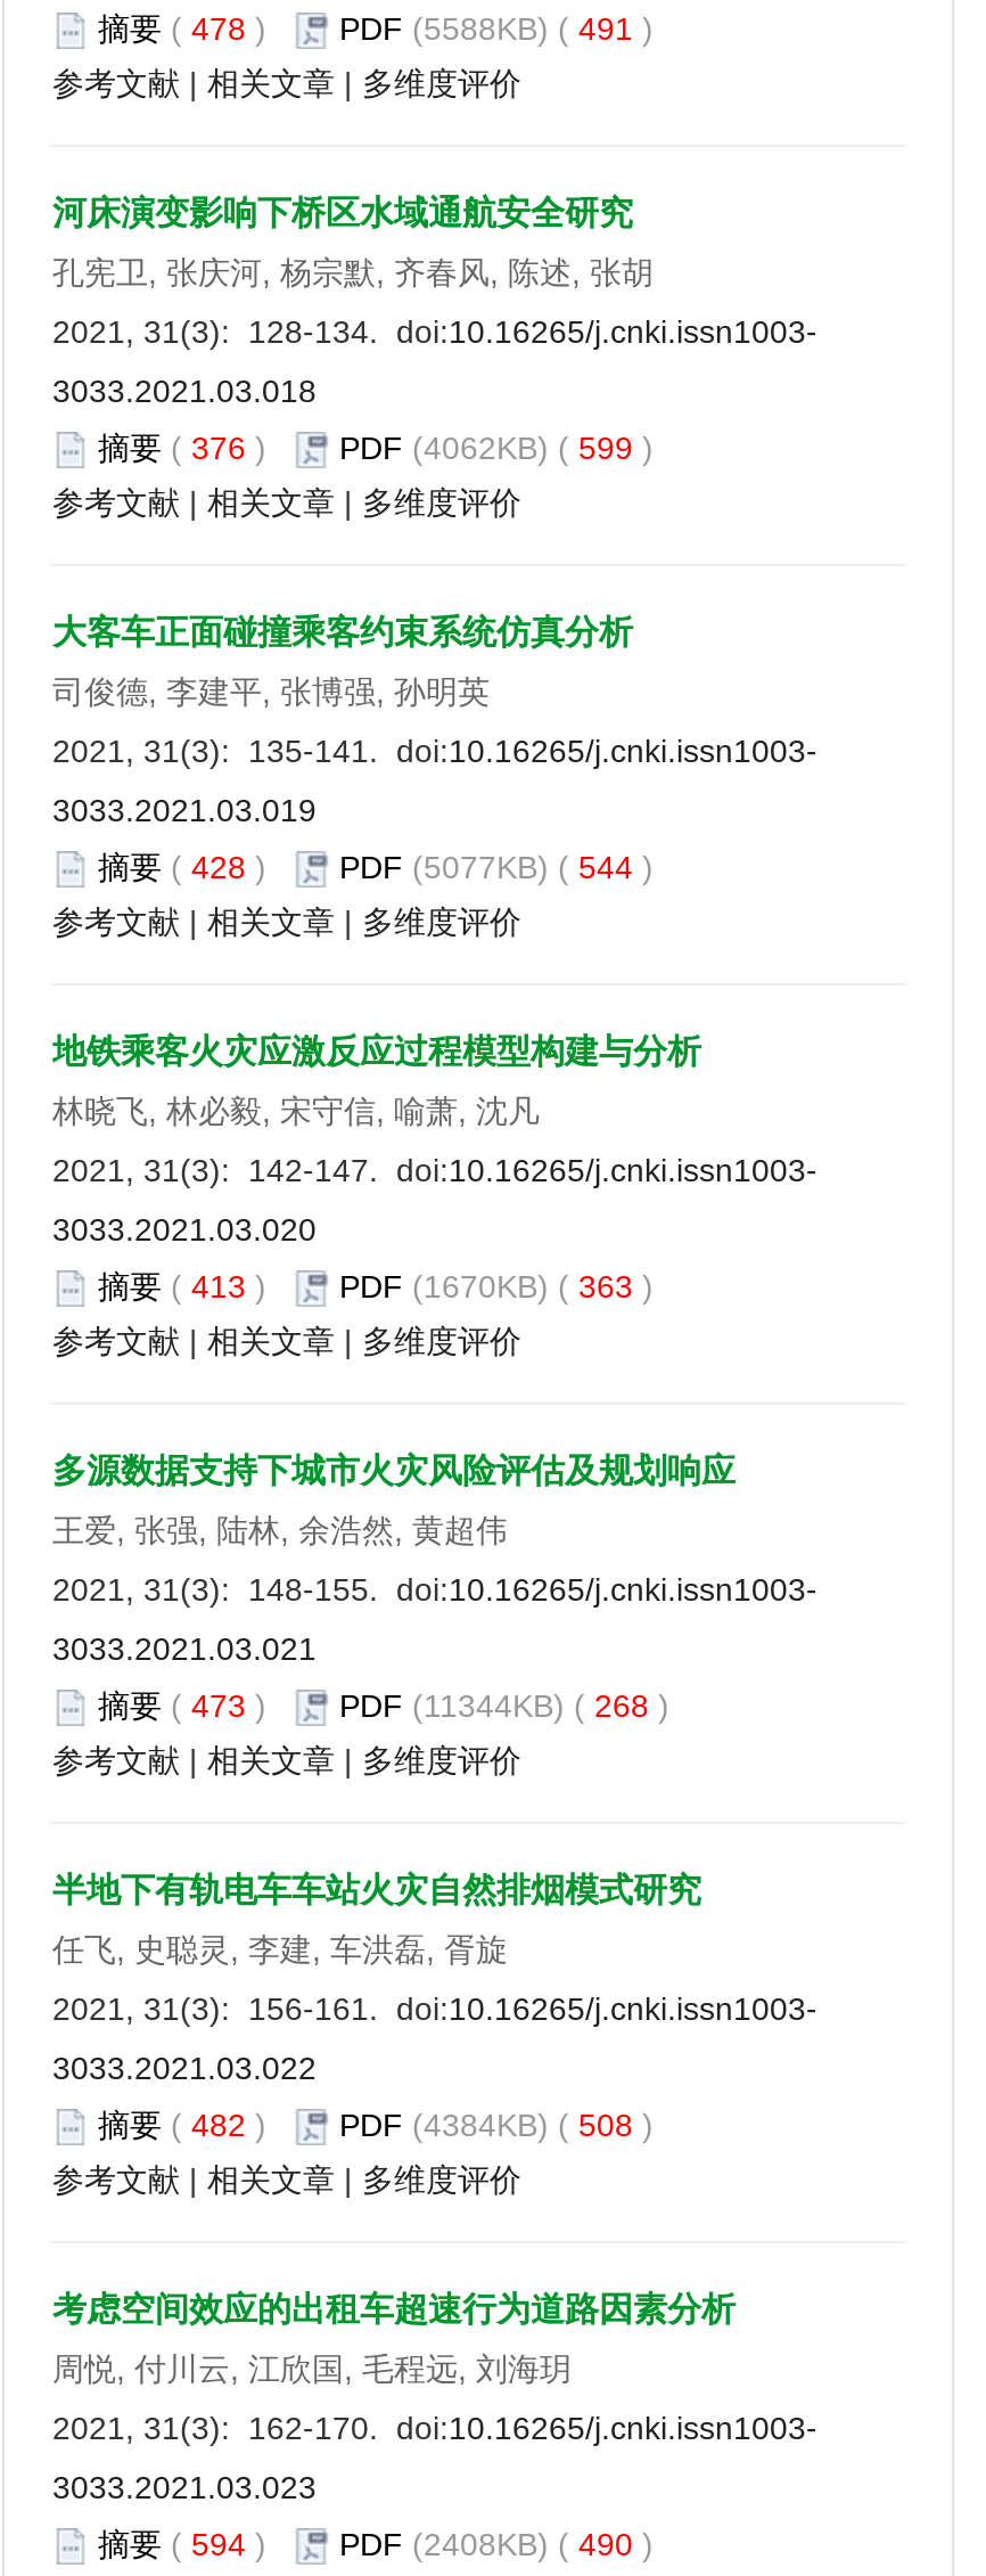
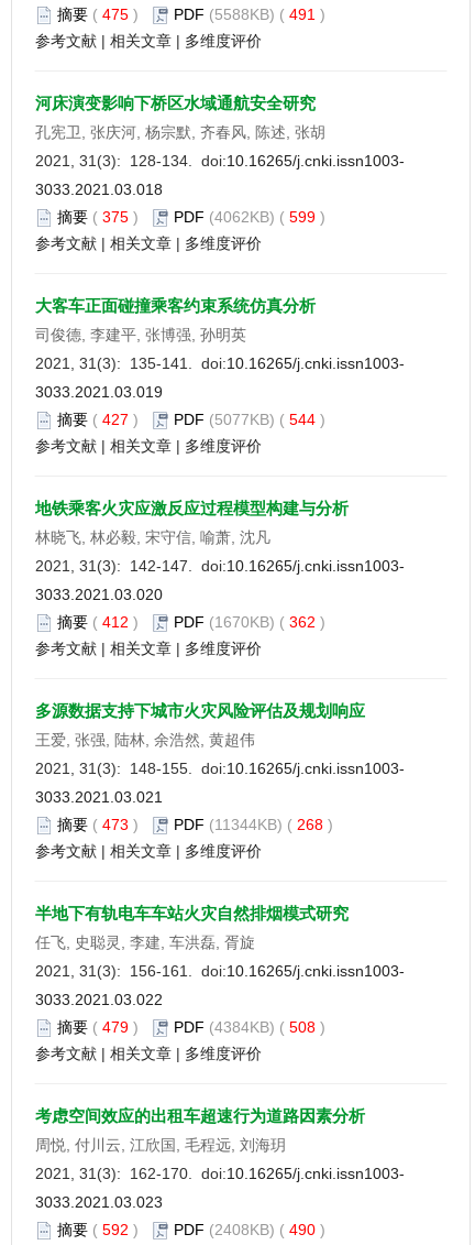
[98,10,672,46] 摘要(478) PDF (5588KB) (491) -> [57,5,334,23] 摘要(475) PDF (5588KB) (491)
[98,429,672,466] 摘要(376) PDF (4062KB) (599) -> [57,208,334,225] 摘要(375) PDF (4062KB) (599)
[98,848,672,885] 摘要(428) PDF (5077KB) (544) -> [57,410,334,428] 摘要(427) PDF (5077KB) (544)
[98,1268,294,1304] 摘要(413) -> [57,613,152,631] 摘要(412)
[339,1268,672,1304] PDF (1670KB) (363) -> [174,613,334,631] PDF (1670KB) (362)
[98,2106,672,2143] 摘要(482) PDF (4384KB) (508) -> [57,1018,334,1036] 摘要(479) PDF (4384KB) (508)
[98,2525,672,2562] 摘要(594) PDF (2408KB) (490) -> [57,1221,334,1238] 摘要(592) PDF (2408KB) (490)

